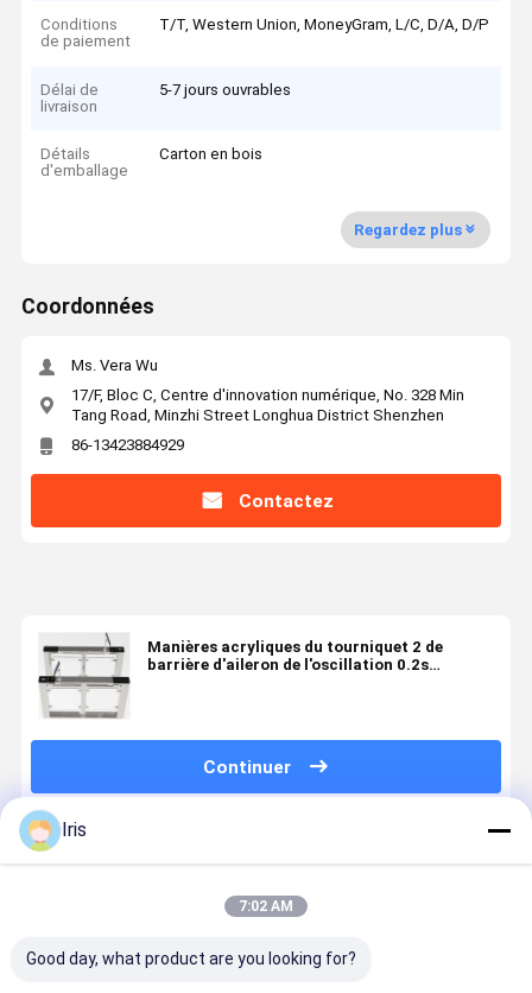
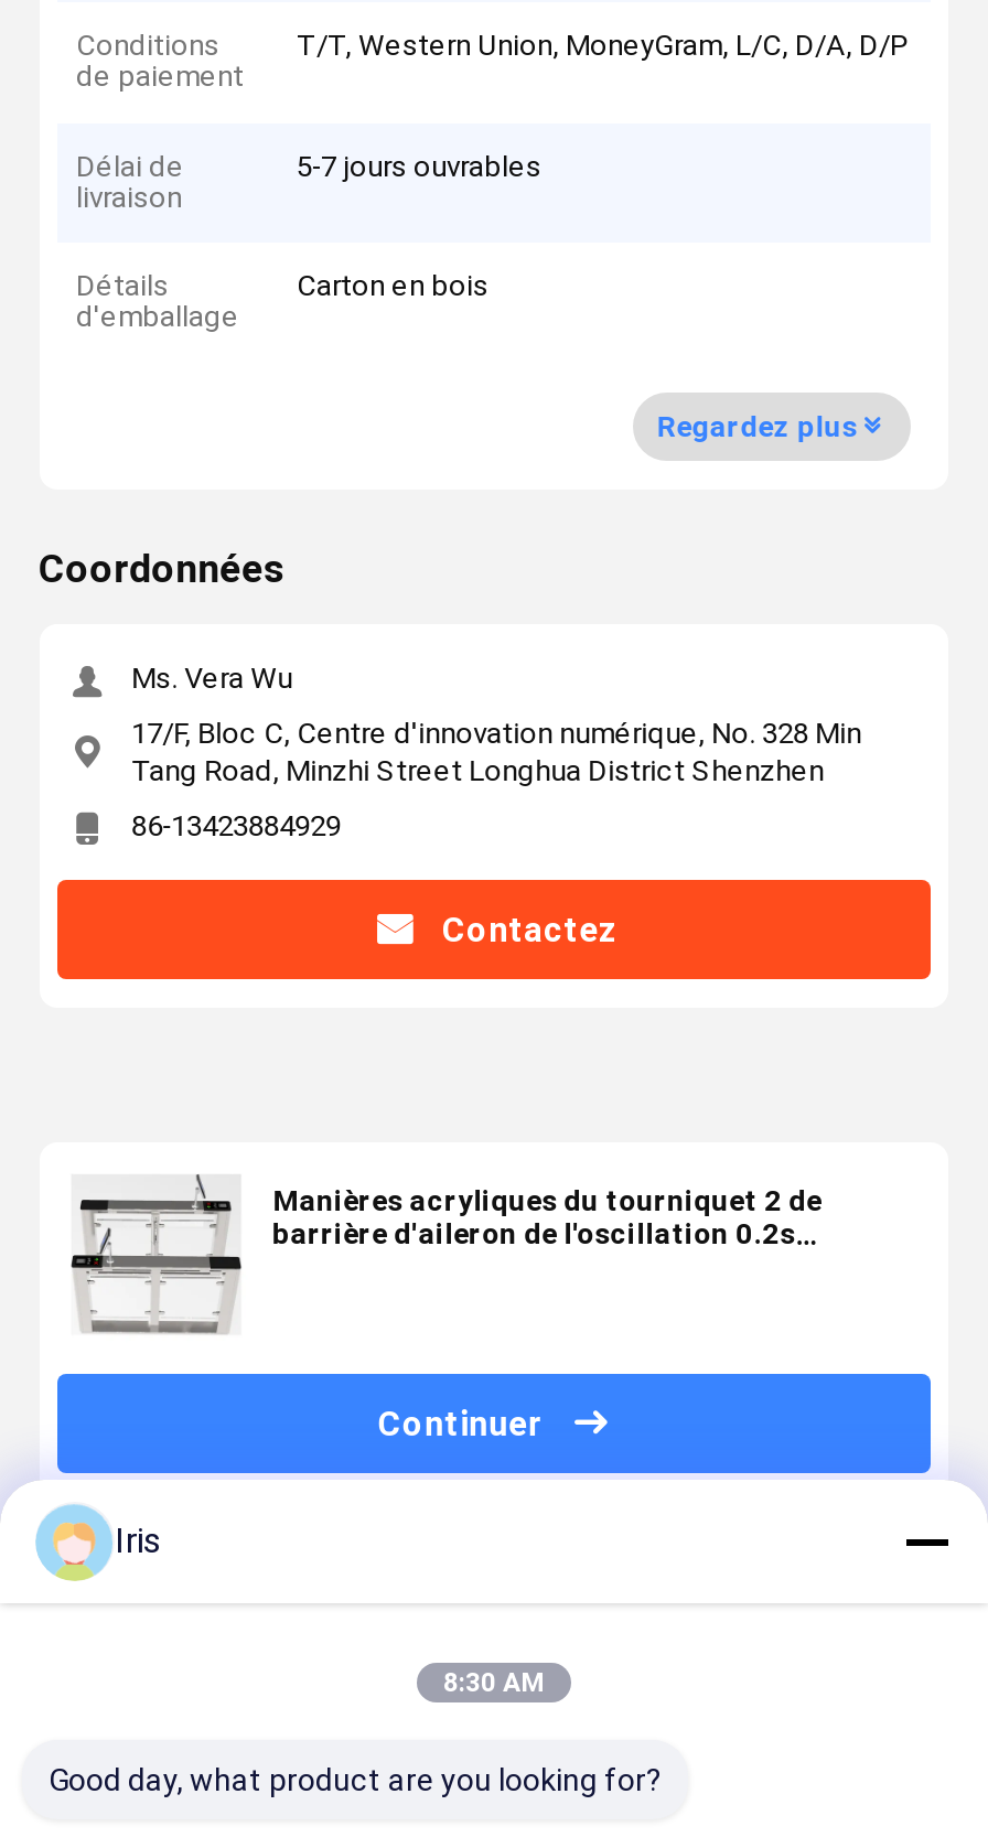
[239,898,293,915] 7:02 AM -> [443,1667,545,1698] 8:30 AM

